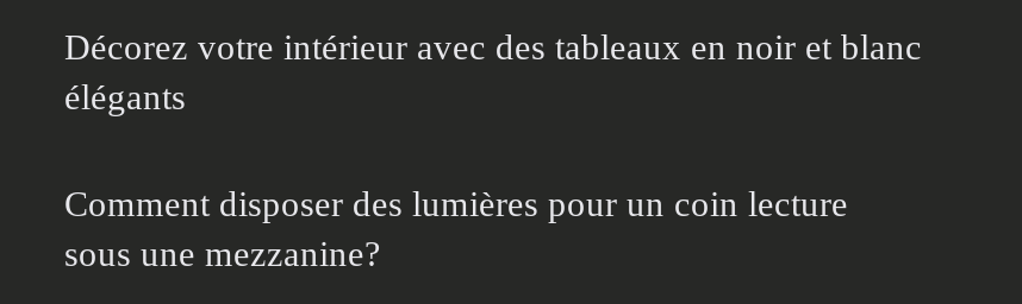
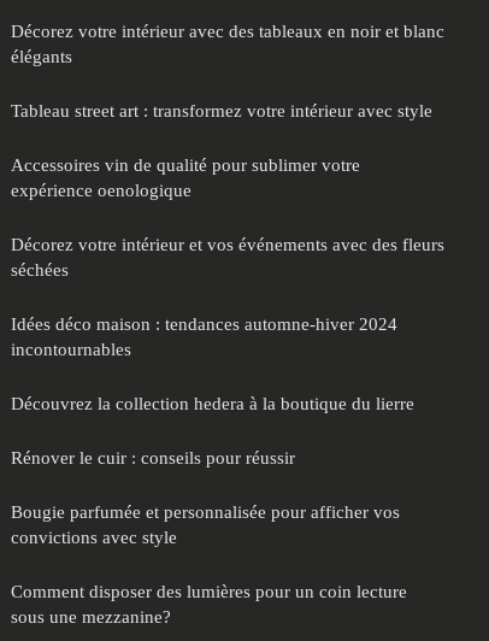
none -> [11,100,444,547] Tableau street art : transformez votre intérieur avec style | Accessoires vin de qualité pour sublimer votre | expérience oenologique | Décorez votre intérieur et vos événements avec des fleurs | séchées | Idées déco maison : tendances automne-hiver 2024 | incontournables | Découvrez la collection hedera à la boutique du lierre | Rénover le cuir : conseils pour réussir | Bougie parfumée et personnalisée pour afficher vos | convictions avec style

